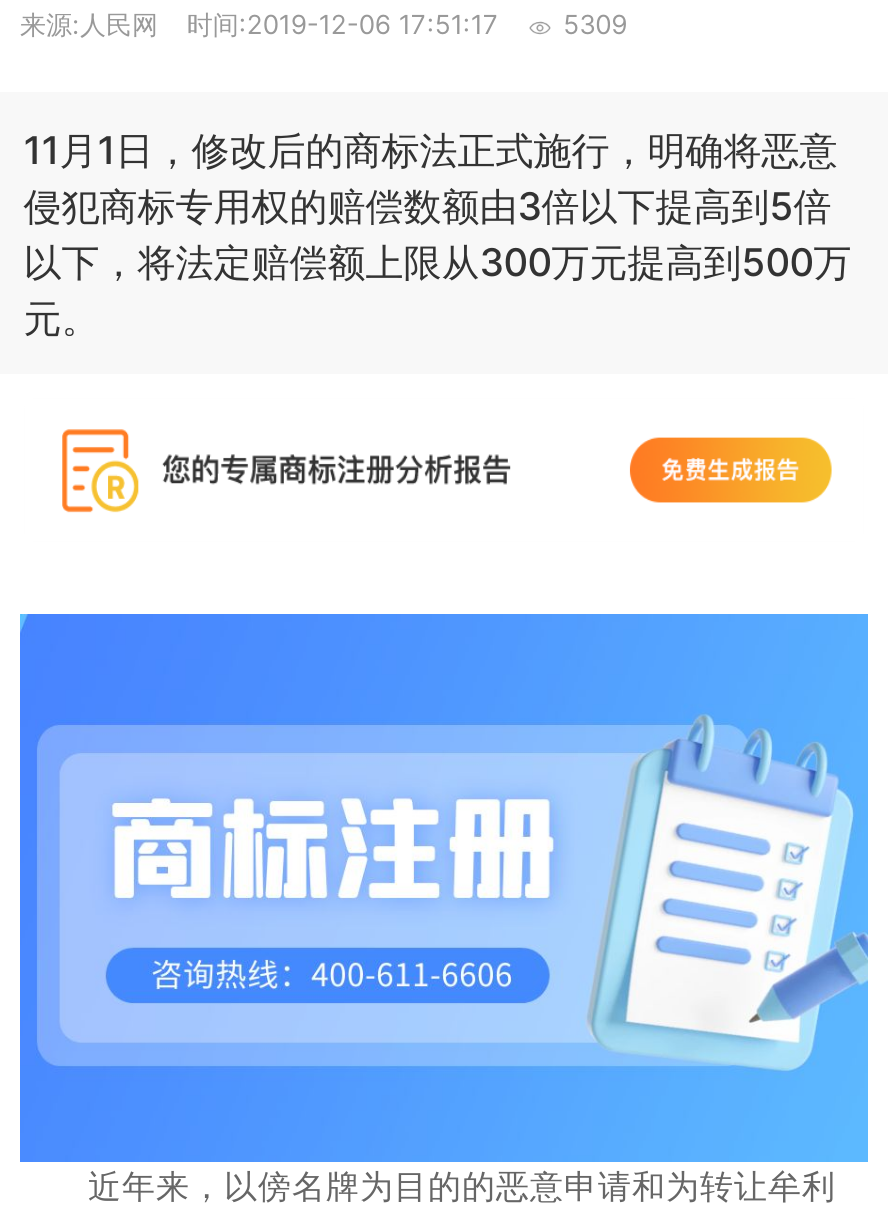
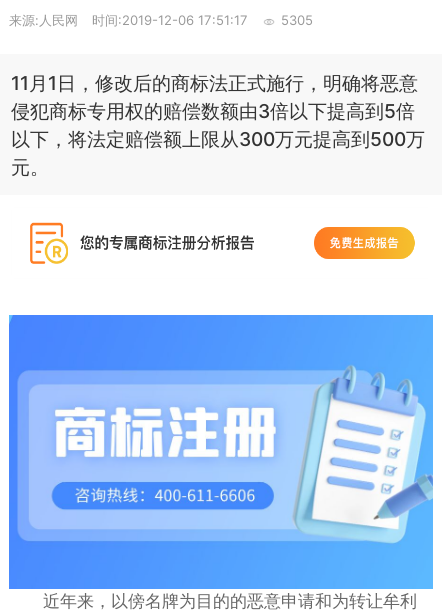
[563,9,627,41] 5309 -> [281,12,313,28] 5305

